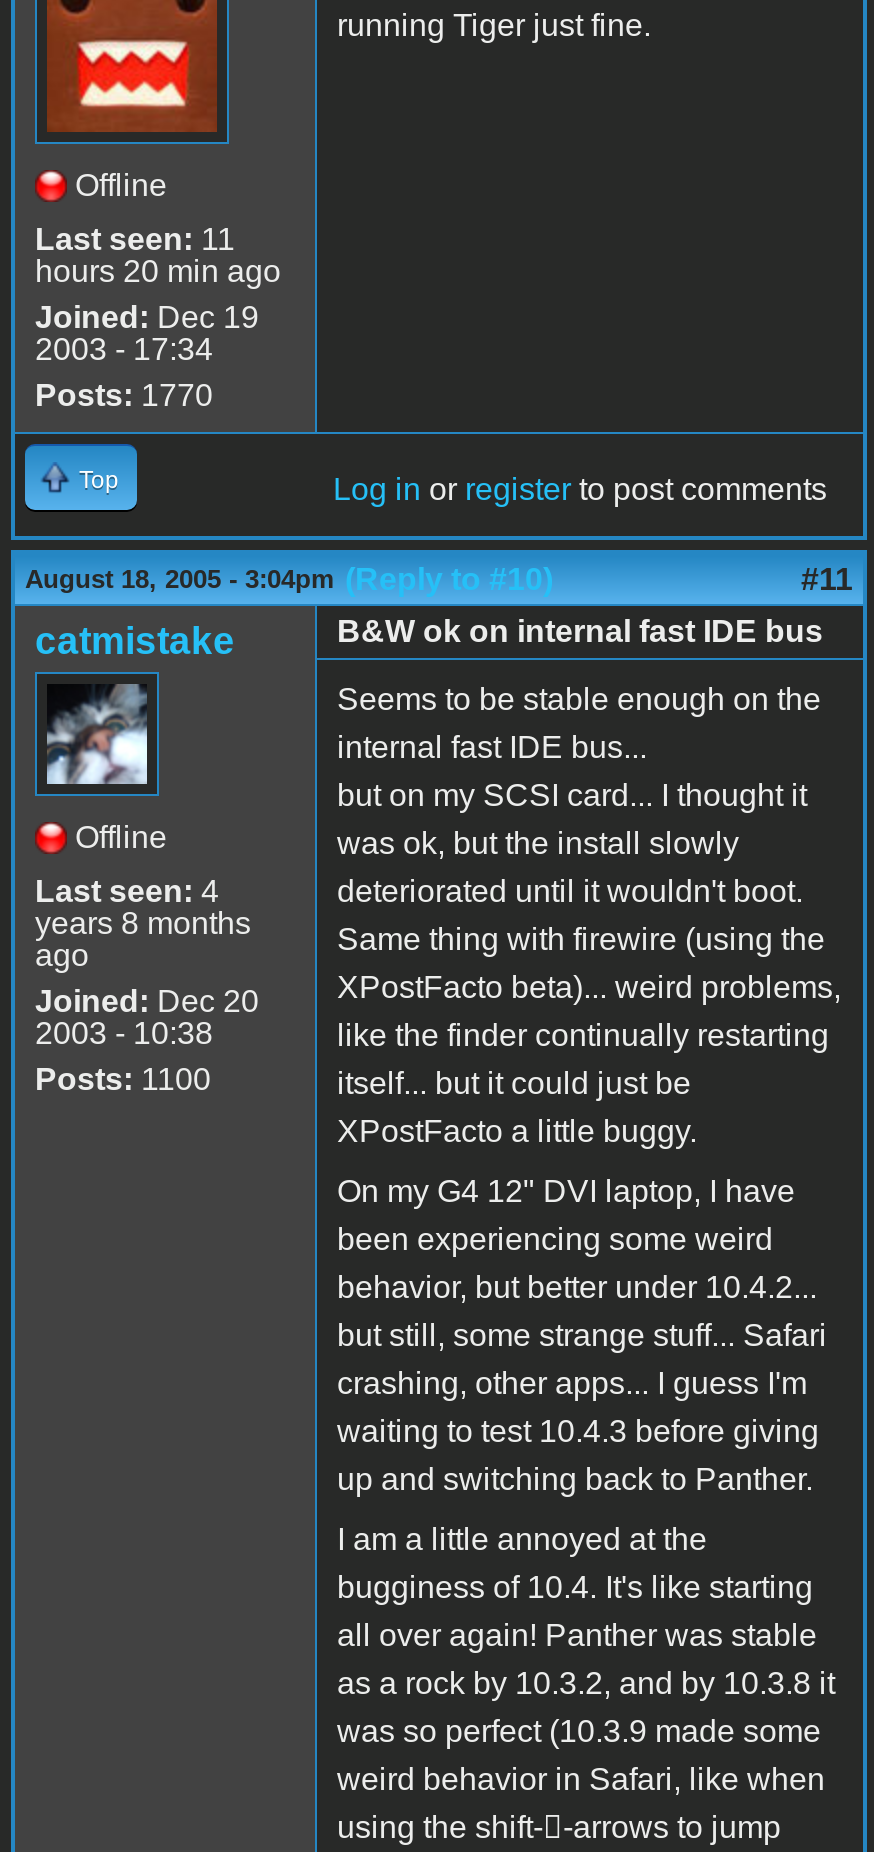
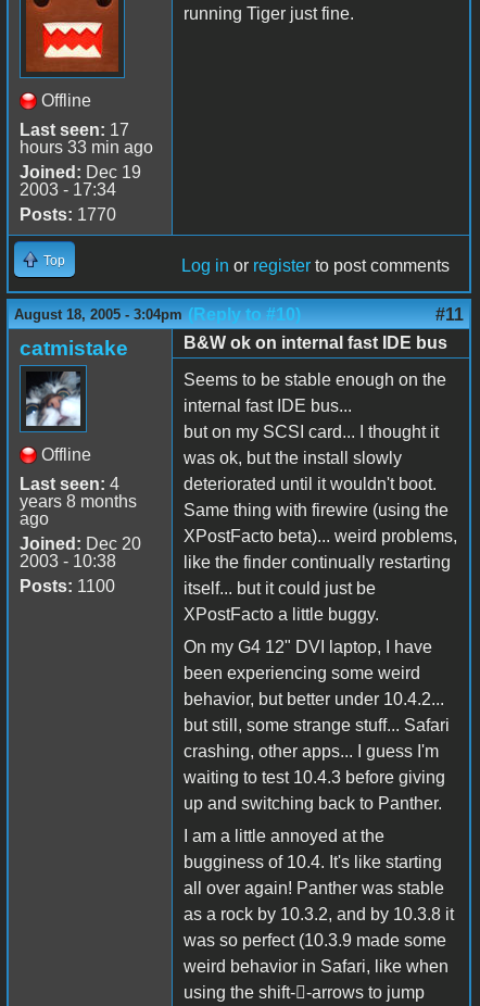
[35,222,235,256] Last seen: 11 -> [20,120,129,139] Last seen: 17
[35,254,281,288] hours 20 min ago -> [20,138,153,156] hours 33 min ago

